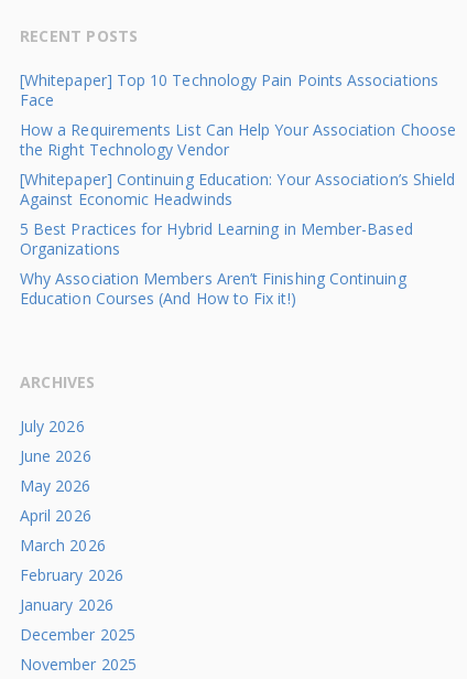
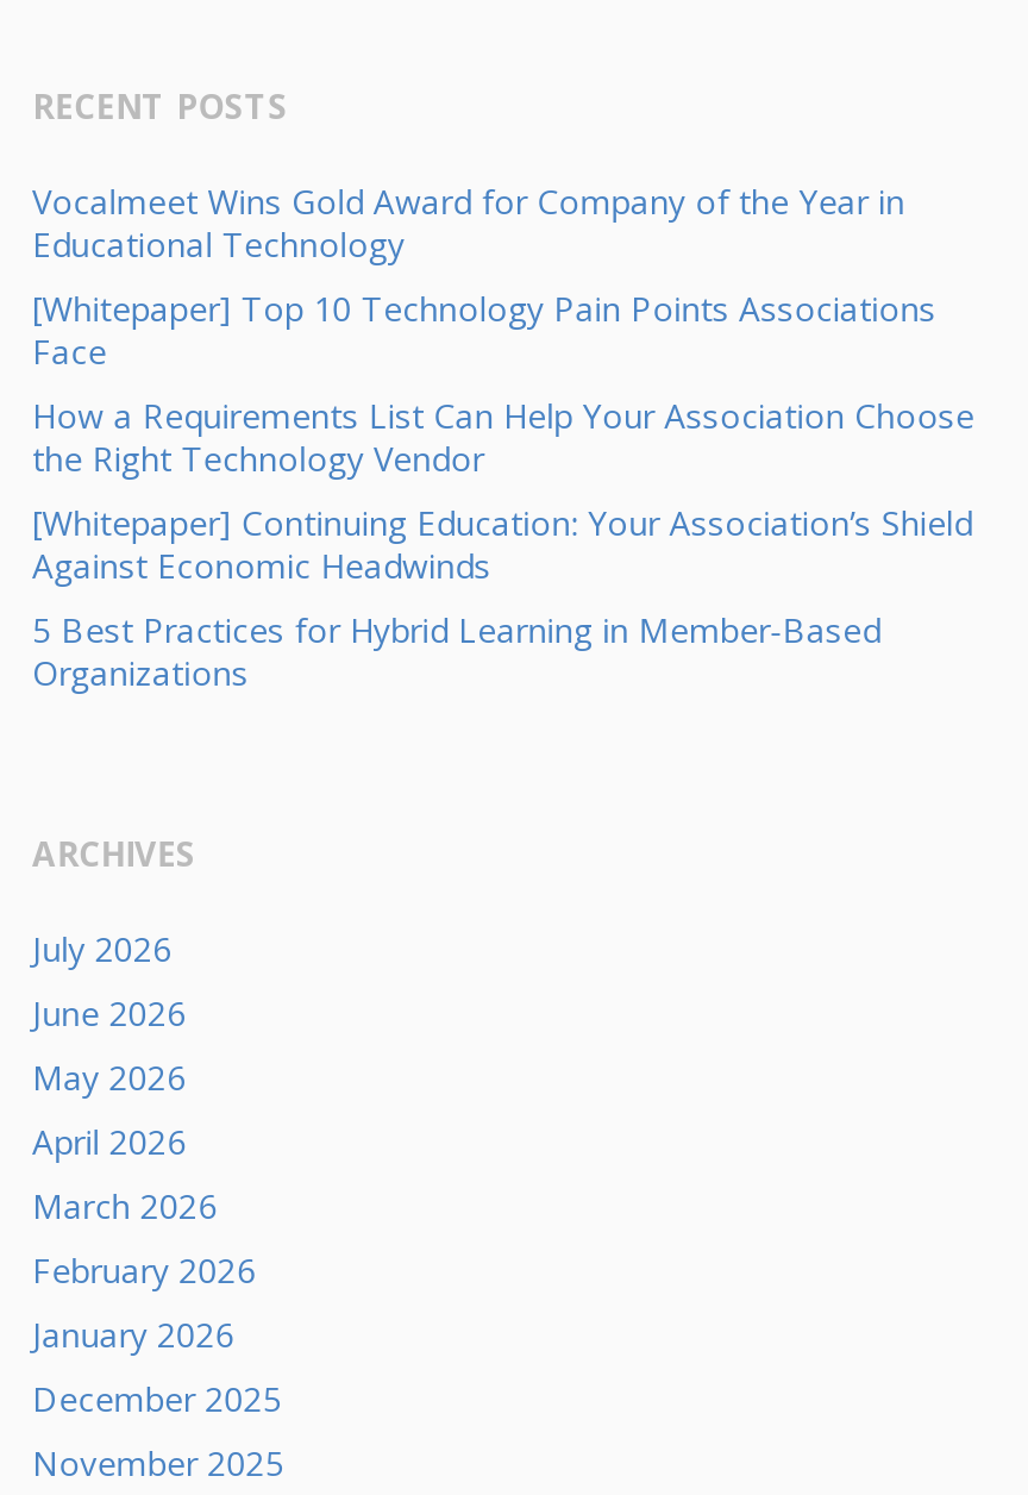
none -> [32,178,904,266] Vocalmeet Wins Gold Award for Company of the Year in | Educational Technology
moved [20,69,456,259] -> [32,285,974,694]: [Whitepaper] Top 10 Technology Pain Points Associations | Face | How a Requirements List Can Help Your Association Choose | the Right Technology Vendor | [Whitepaper] Continuing Education: Your Association’s Shield | Against Economic Headwinds | 5 Best Practices for Hybrid Learning in Member-Based | Organizations
[20,268,406,308] Why Association Members Aren’t Finishing Continuing | Education Courses (And How to Fix it!) -> none

